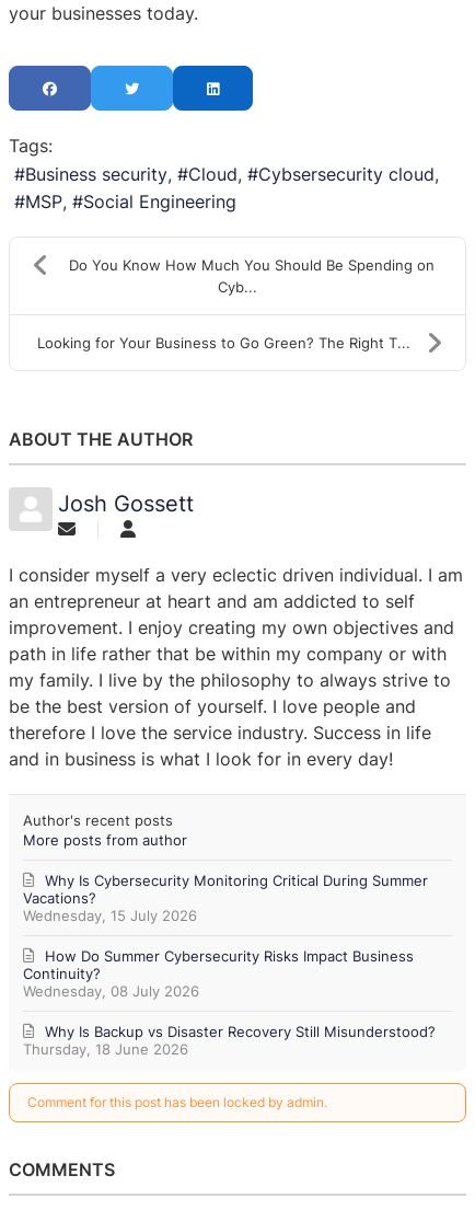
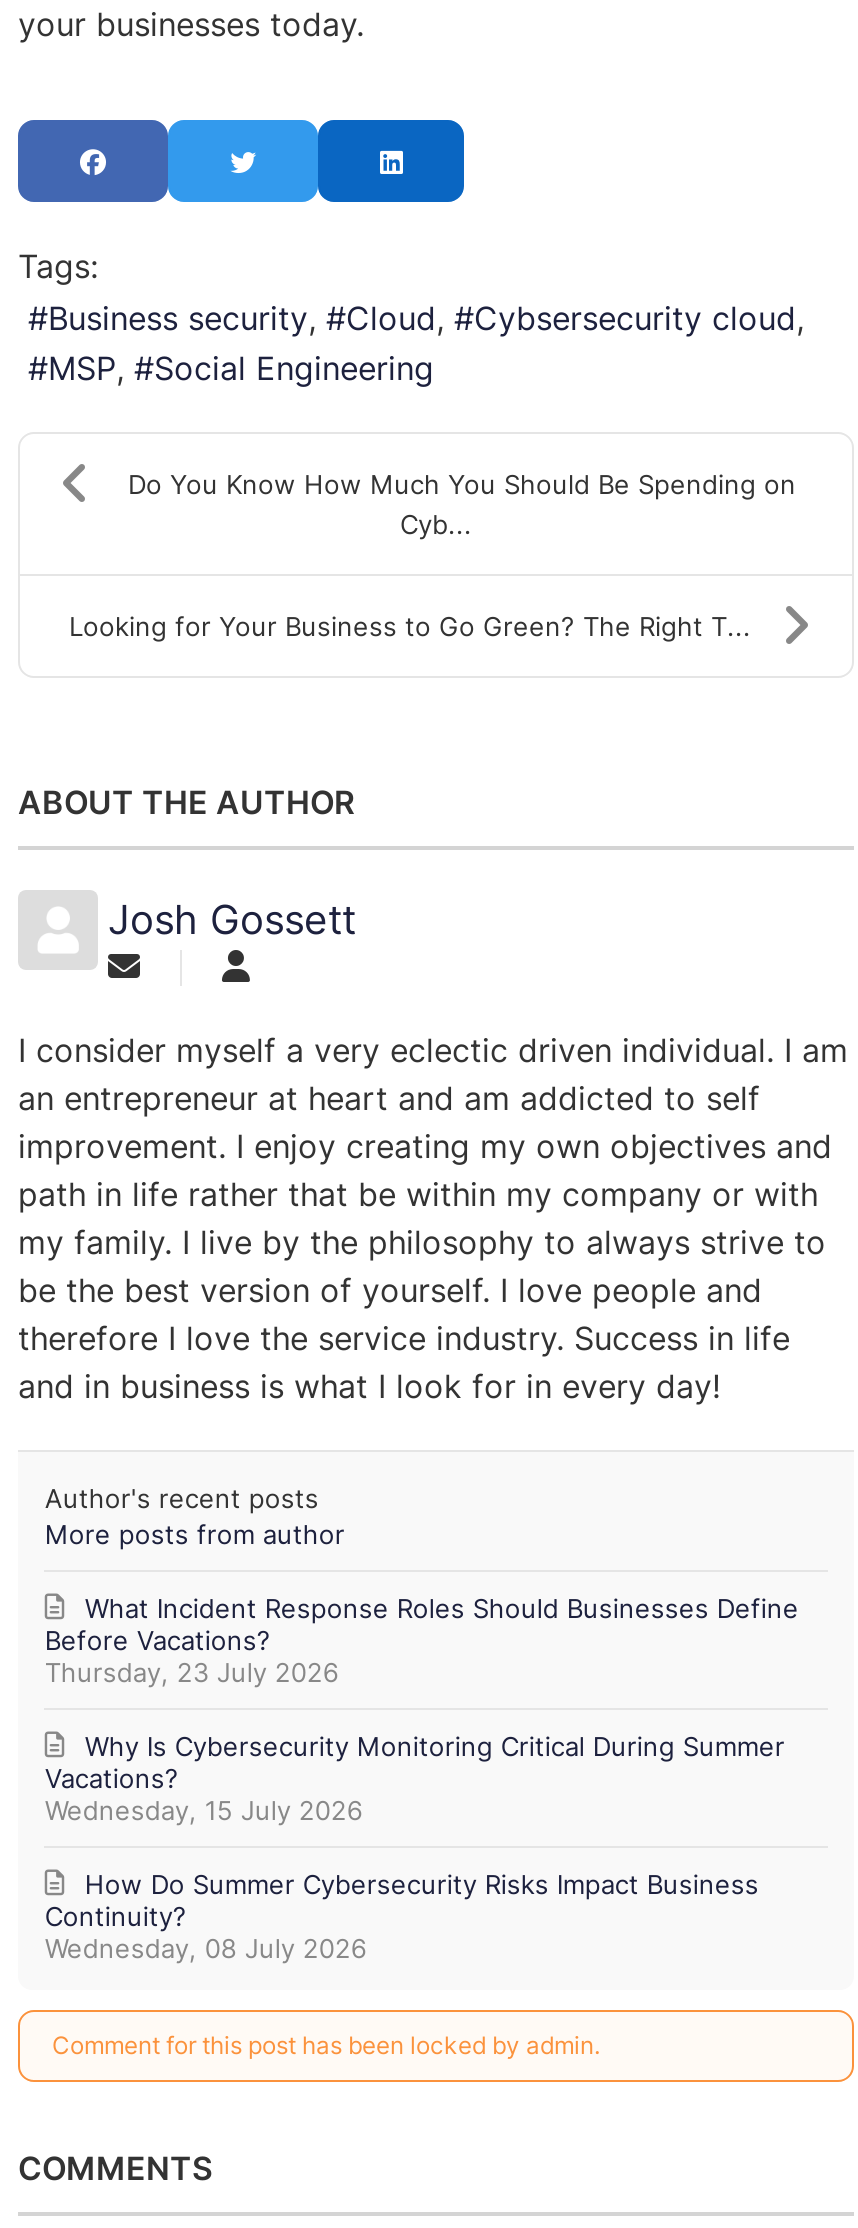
none -> [45,1655,339,1687] Thursday, 23 July 2026
none -> [45,1591,799,1655] What Incident Response Roles Should Businesses Define | Before Vacations?
moved [23,871,428,999] -> [45,1729,785,1963]: Wednesday, 15 July 2026 | Why Is Cybersecurity Monitoring Critical During Summer | Vacations? | Wednesday, 08 July 2026 | How Do Summer Cybersecurity Risks Impact Business | Continuity?
[45,1022,436,1040] Why Is Backup vs Disaster Recovery Still Misunderstood? -> none
[23,1040,189,1057] Thursday, 18 June 2026 -> none

